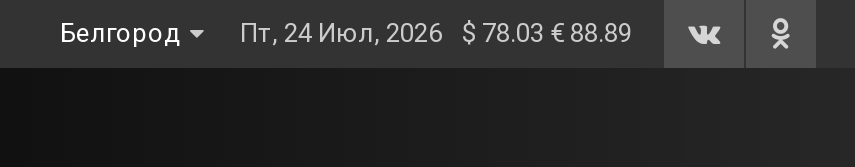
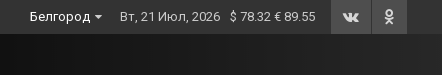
[240,18,442,48] Пт, 24 Июл, 2026 -> [120,9,220,24] Вт, 21 Июл, 2026
[462,18,632,48] $ 78.03 € 88.89 -> [230,9,315,24] $ 78.32 € 89.55

